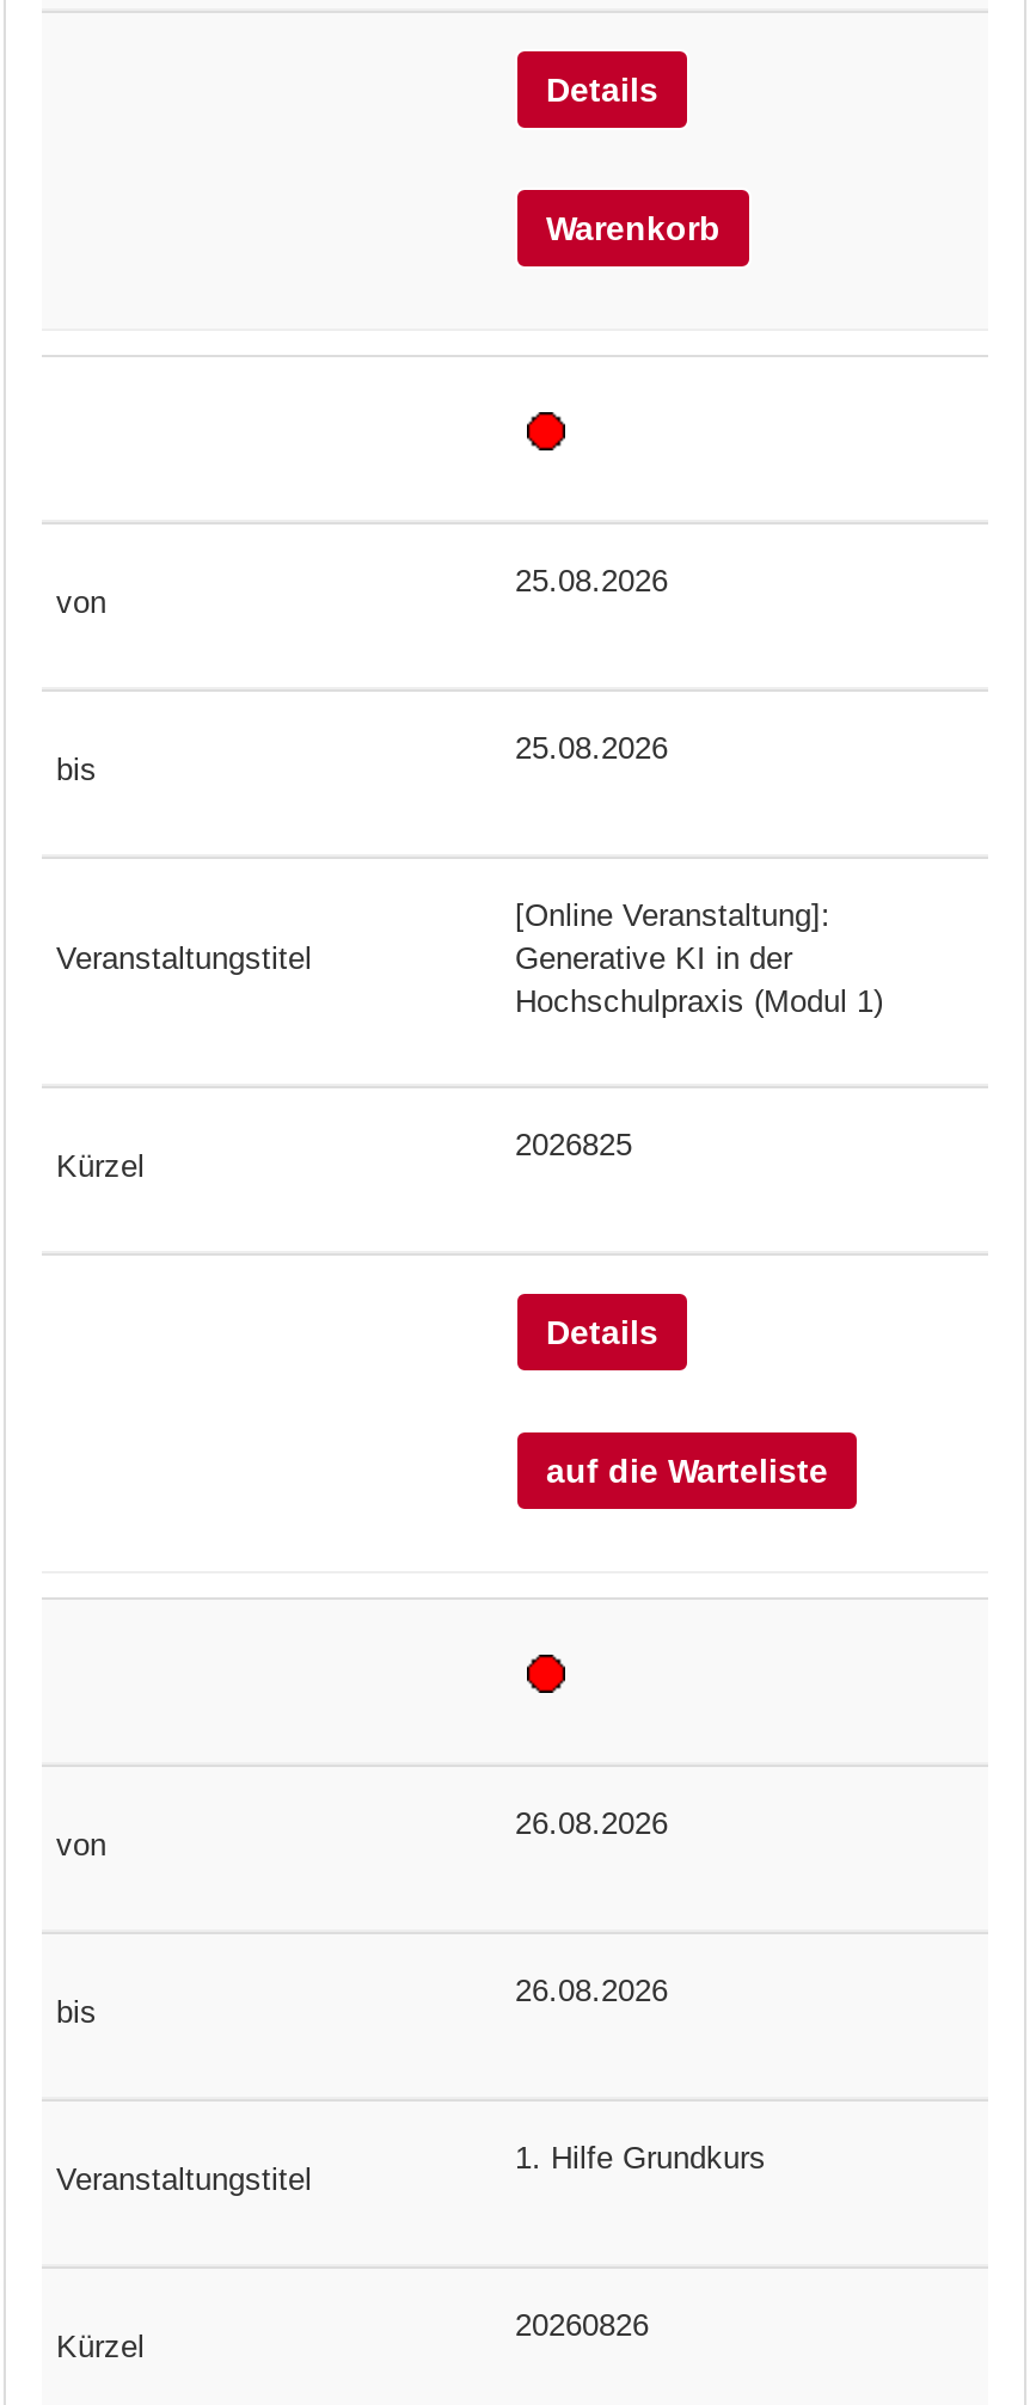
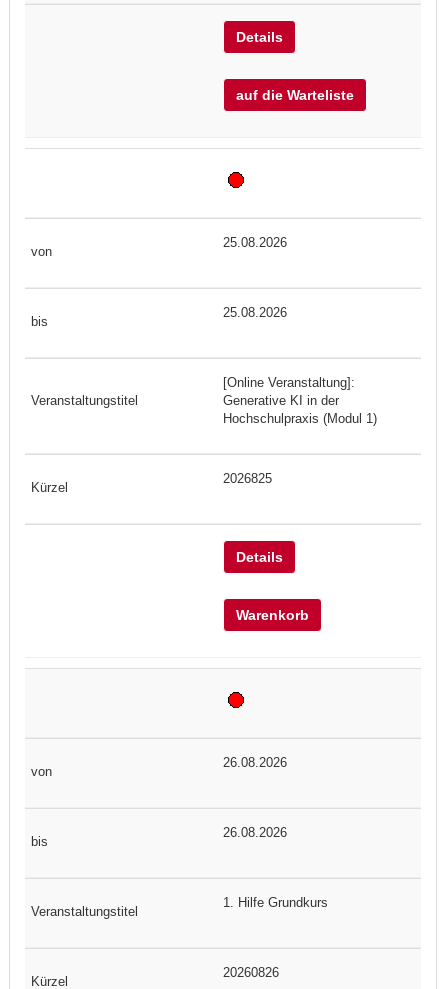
moved [546,210,721,248] -> [236,607,309,623]: Warenkorb
moved [546,1453,828,1491] -> [236,87,354,103]: auf die Warteliste

